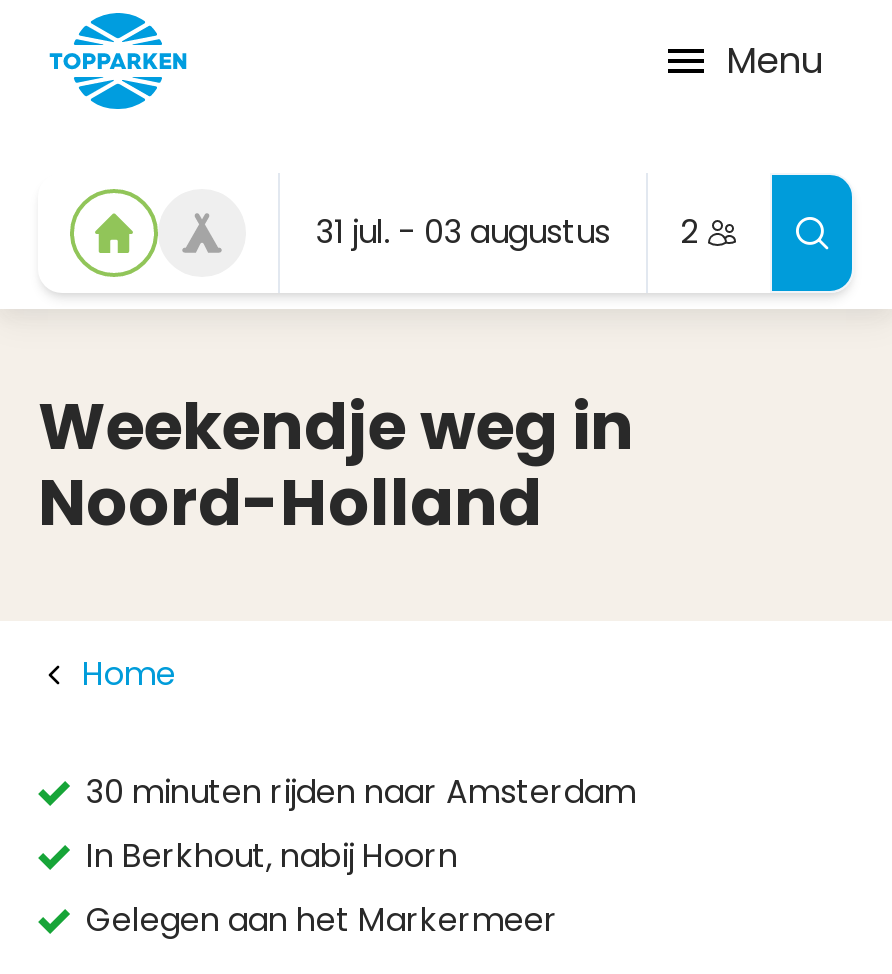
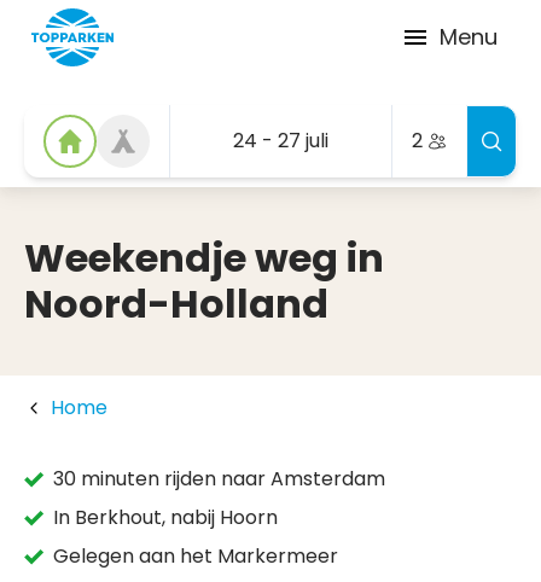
[316,209,610,255] 31 jul. - 03 augustus -> [233,127,328,155] 24 - 27 juli

